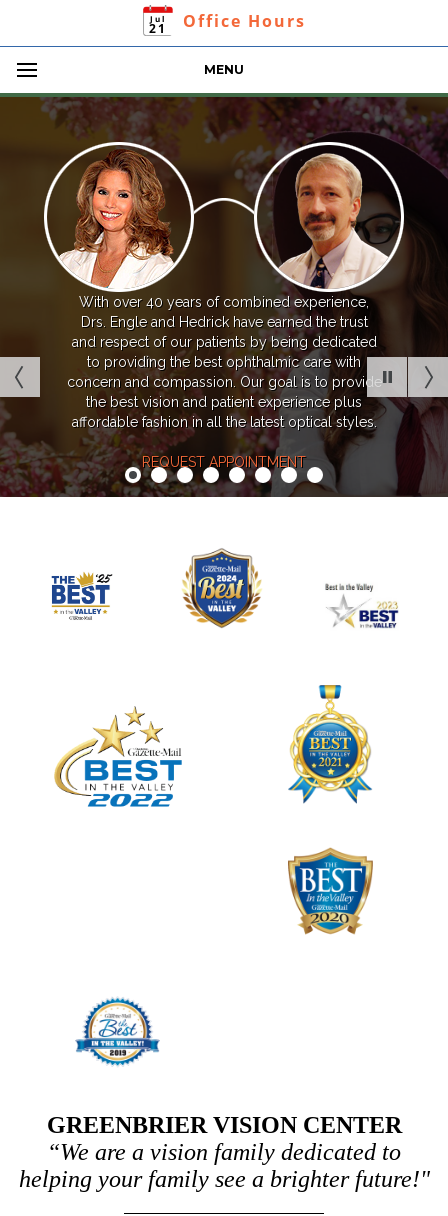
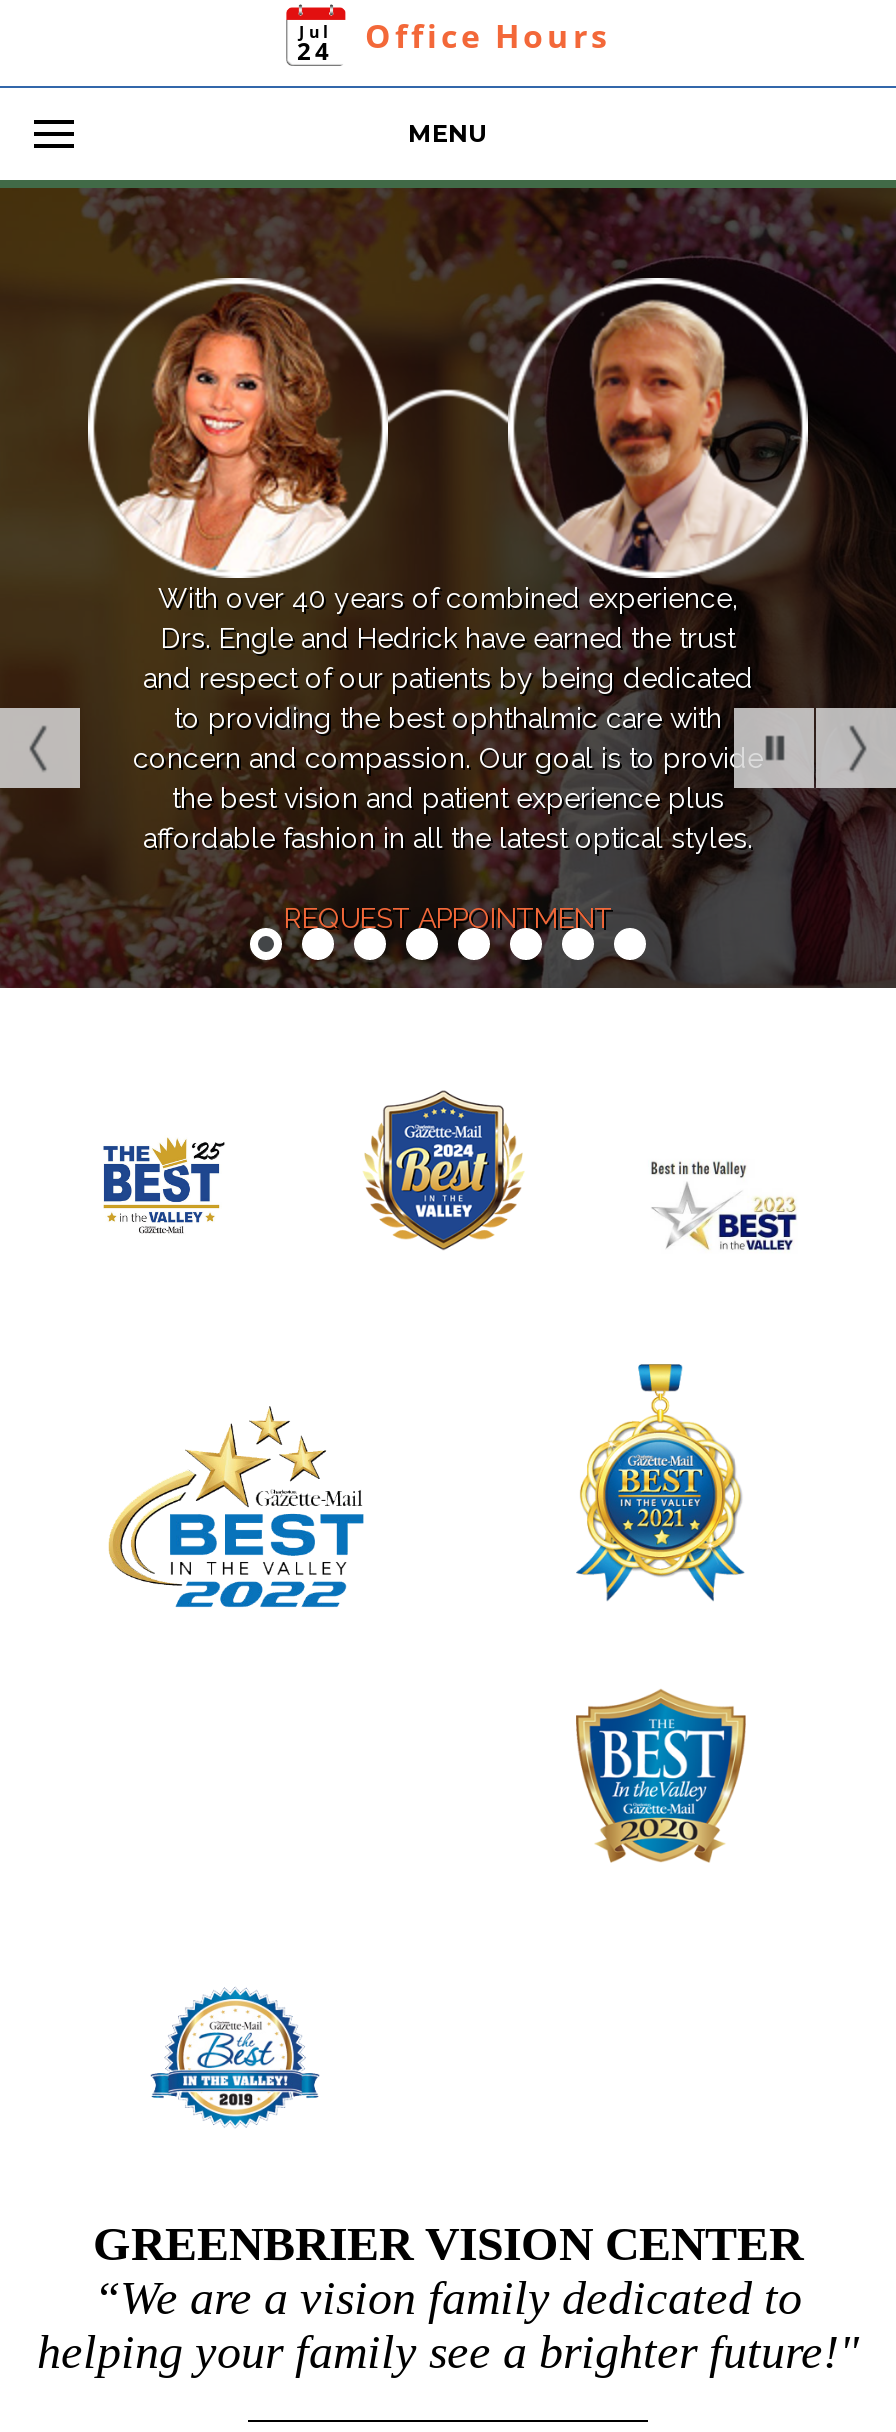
[148,9,305,37] 21 Jul Office Hours -> [297,13,611,68] 24 Jul Office Hours

